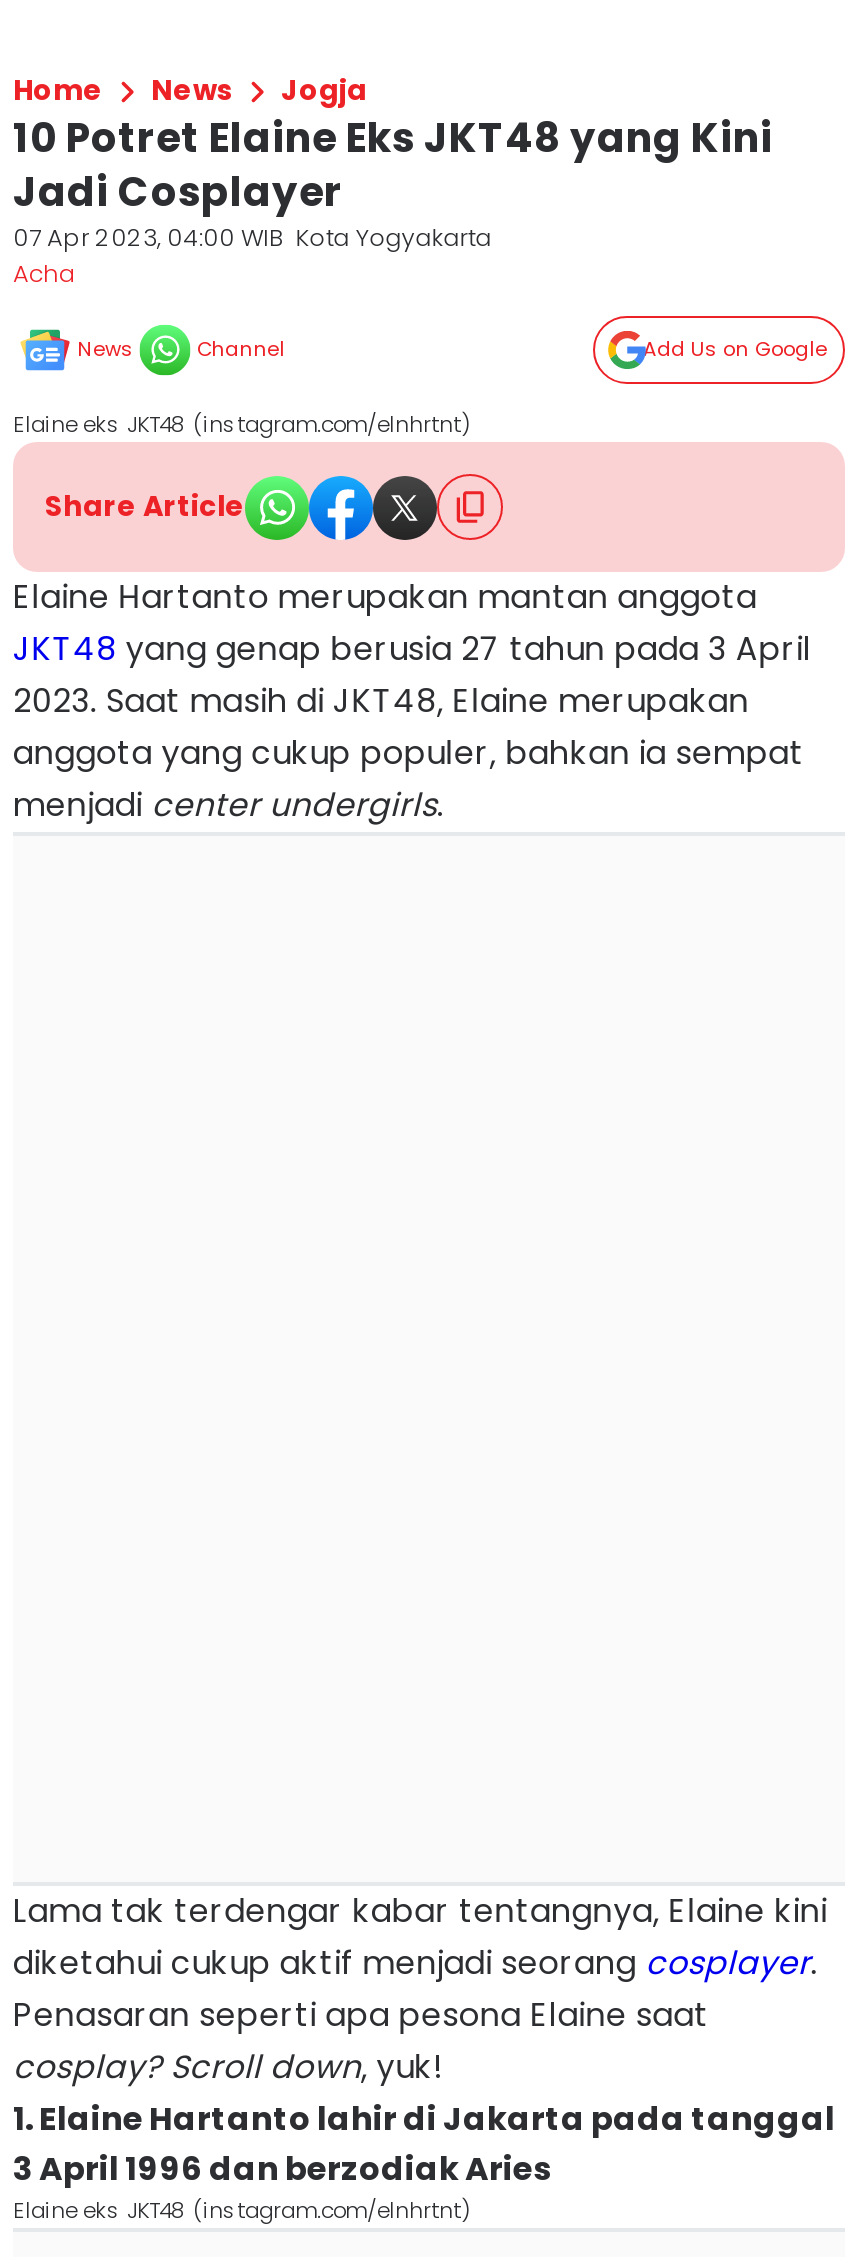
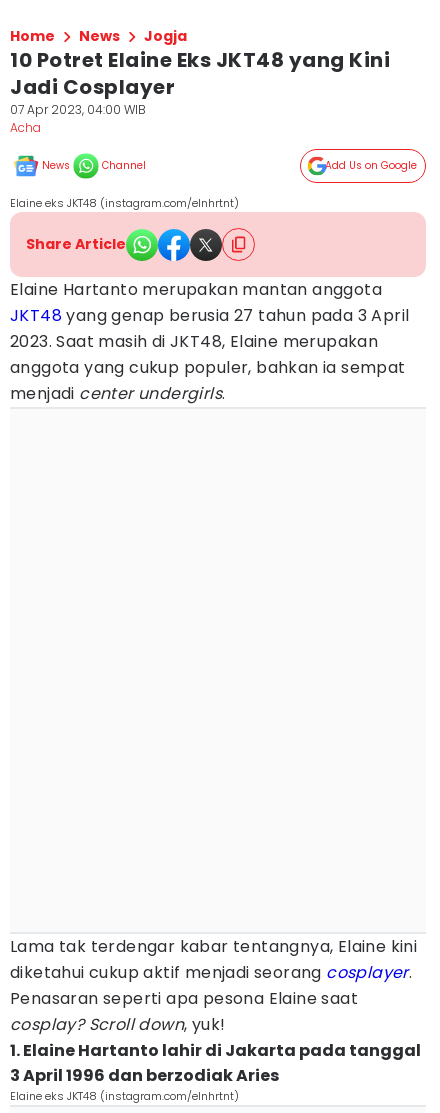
[13,220,491,254] 07 Apr 2023, 04:00 WIB Kota Yogyakarta -> [10,101,146,118] 07 Apr 2023, 04:00 WIB

